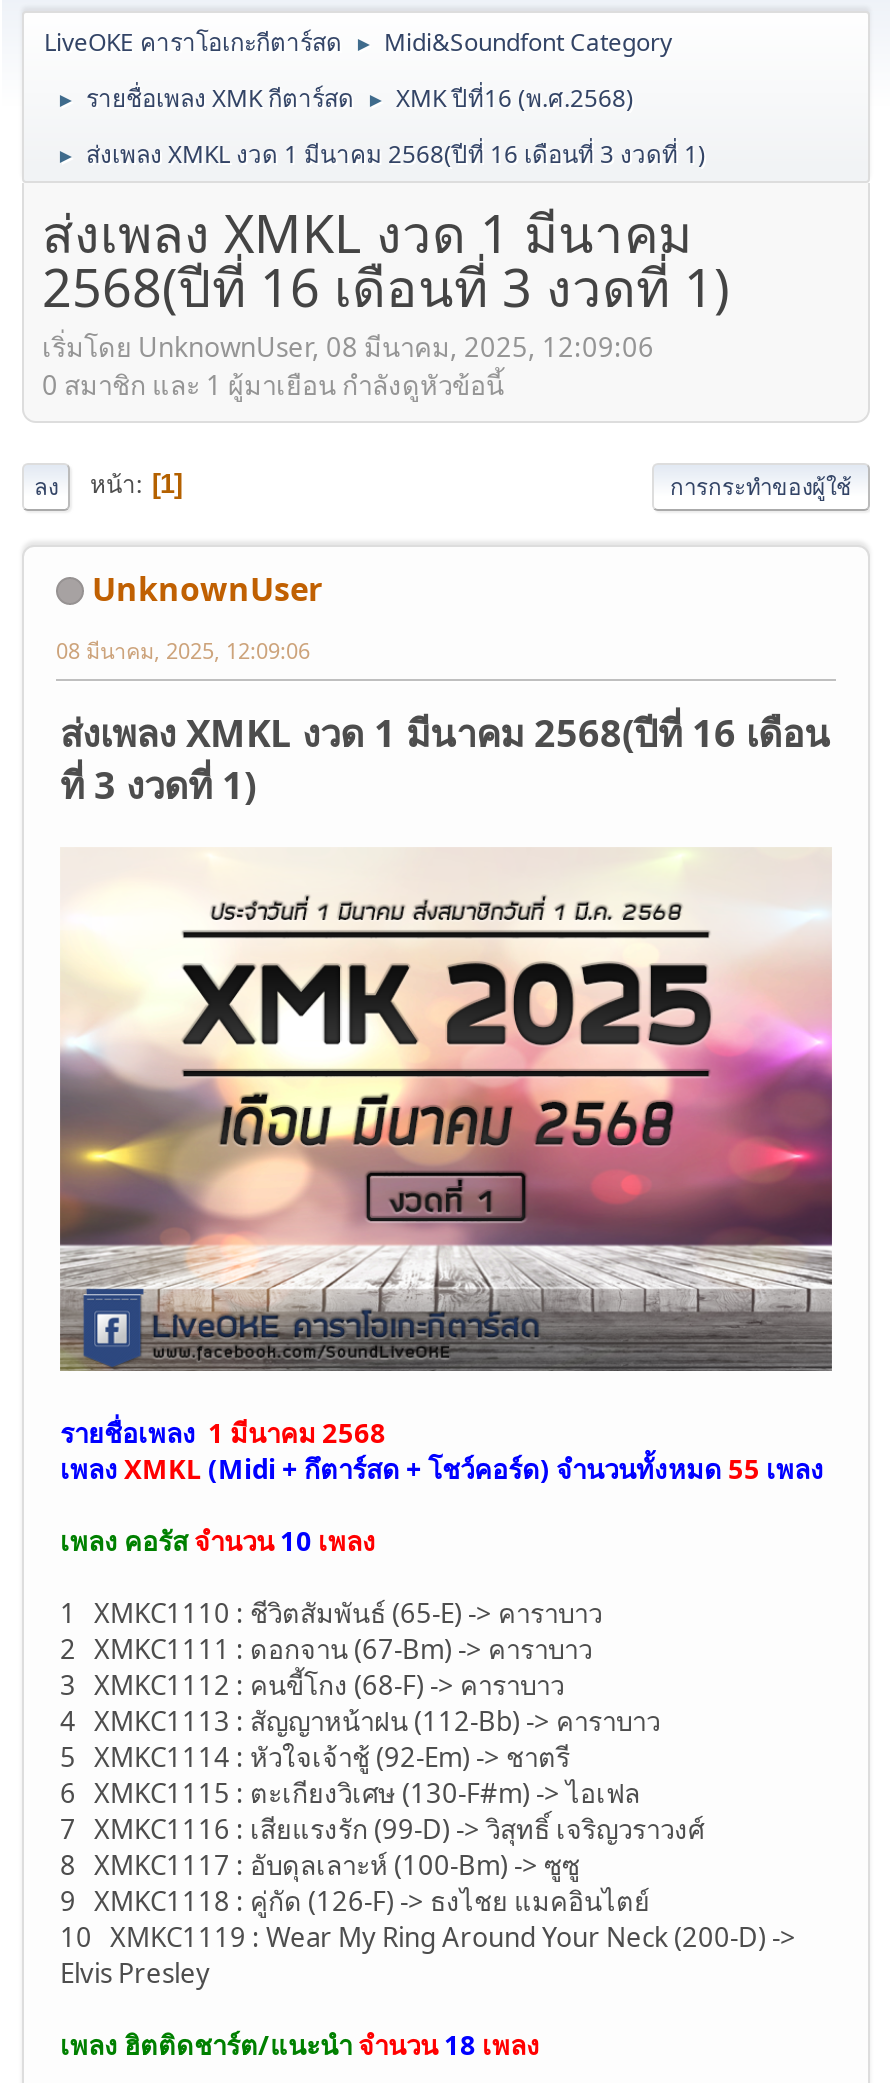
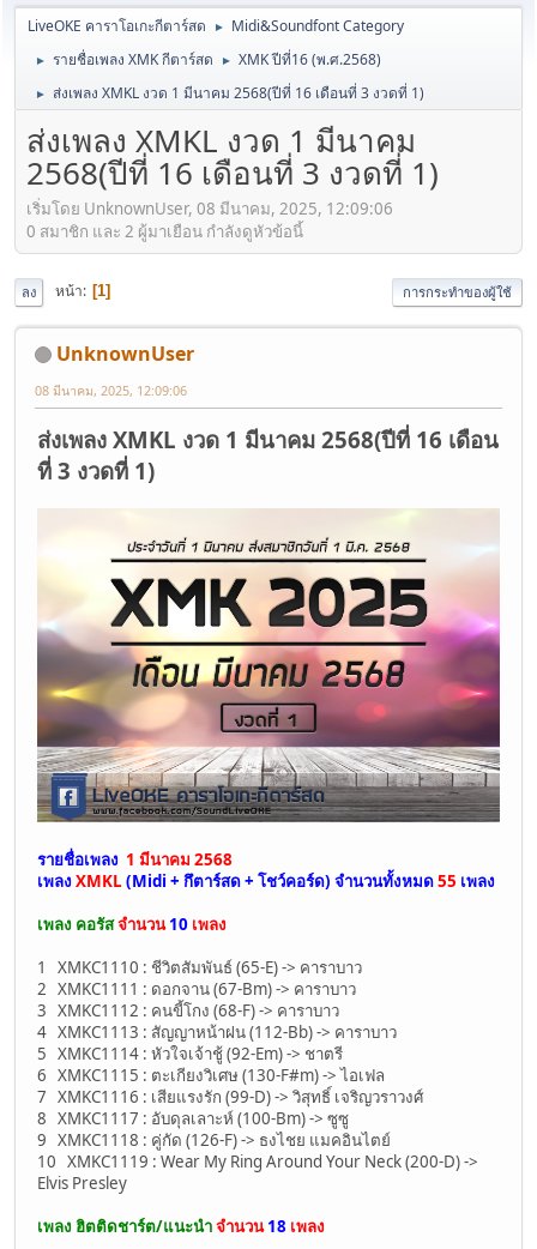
[42,366,504,402] 0 สมาชิก และ 1 ผู้มาเยือน กำลังดูหัวข้อนี้ -> [26,220,303,242] 0 สมาชิก และ 2 ผู้มาเยือน กำลังดูหัวข้อนี้

